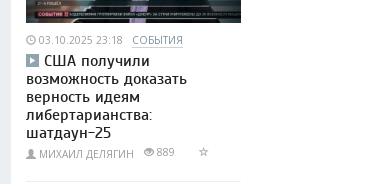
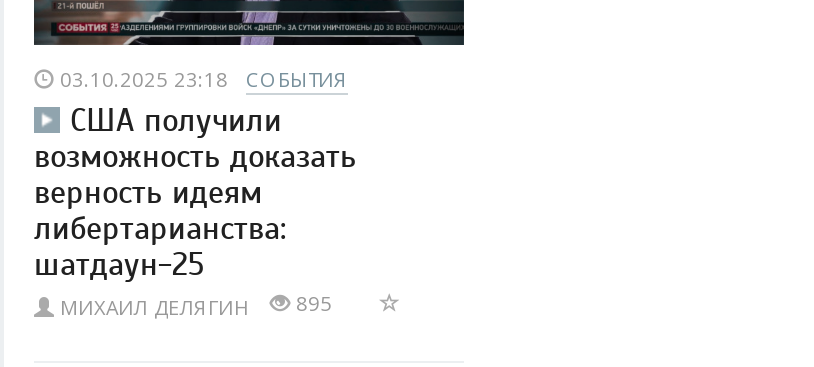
[39,145,181,161] МИХАИЛ ДЕЛЯГИН 889 -> [60,289,344,321] МИХАИЛ ДЕЛЯГИН 895

